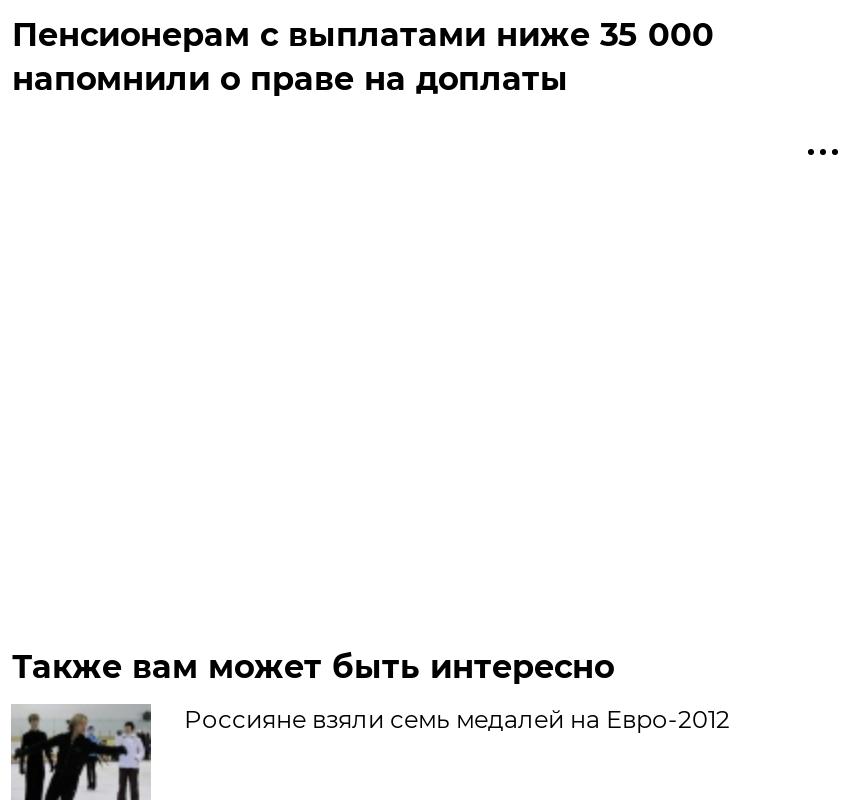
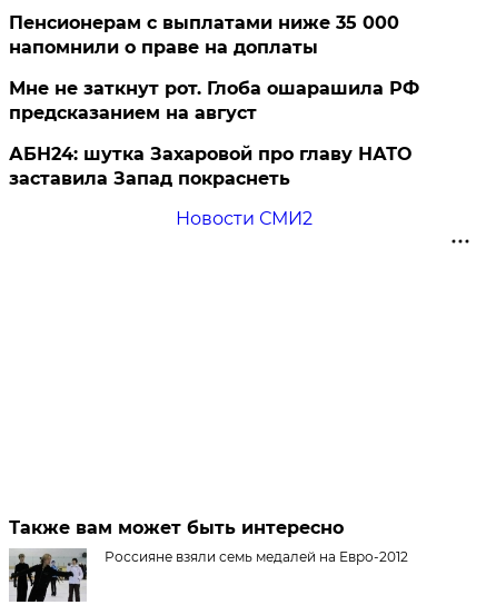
none -> [9,78,420,229] Мне не заткнут рот. Глоба ошарашила РФ | предсказанием на август | АБН24: шутка Захаровой про главу НАТО | заставила Запад покраснеть | Новости СМИ2

